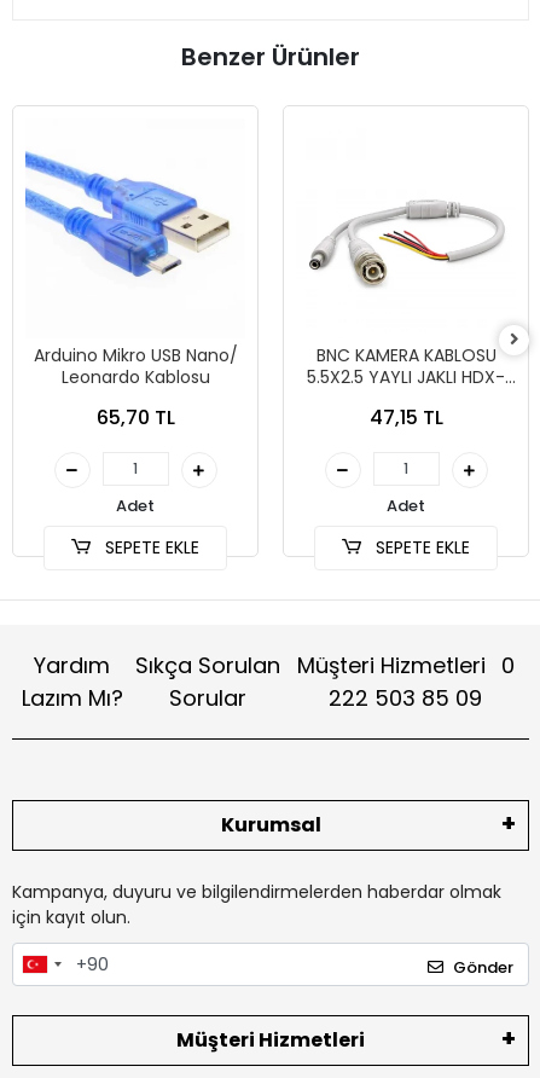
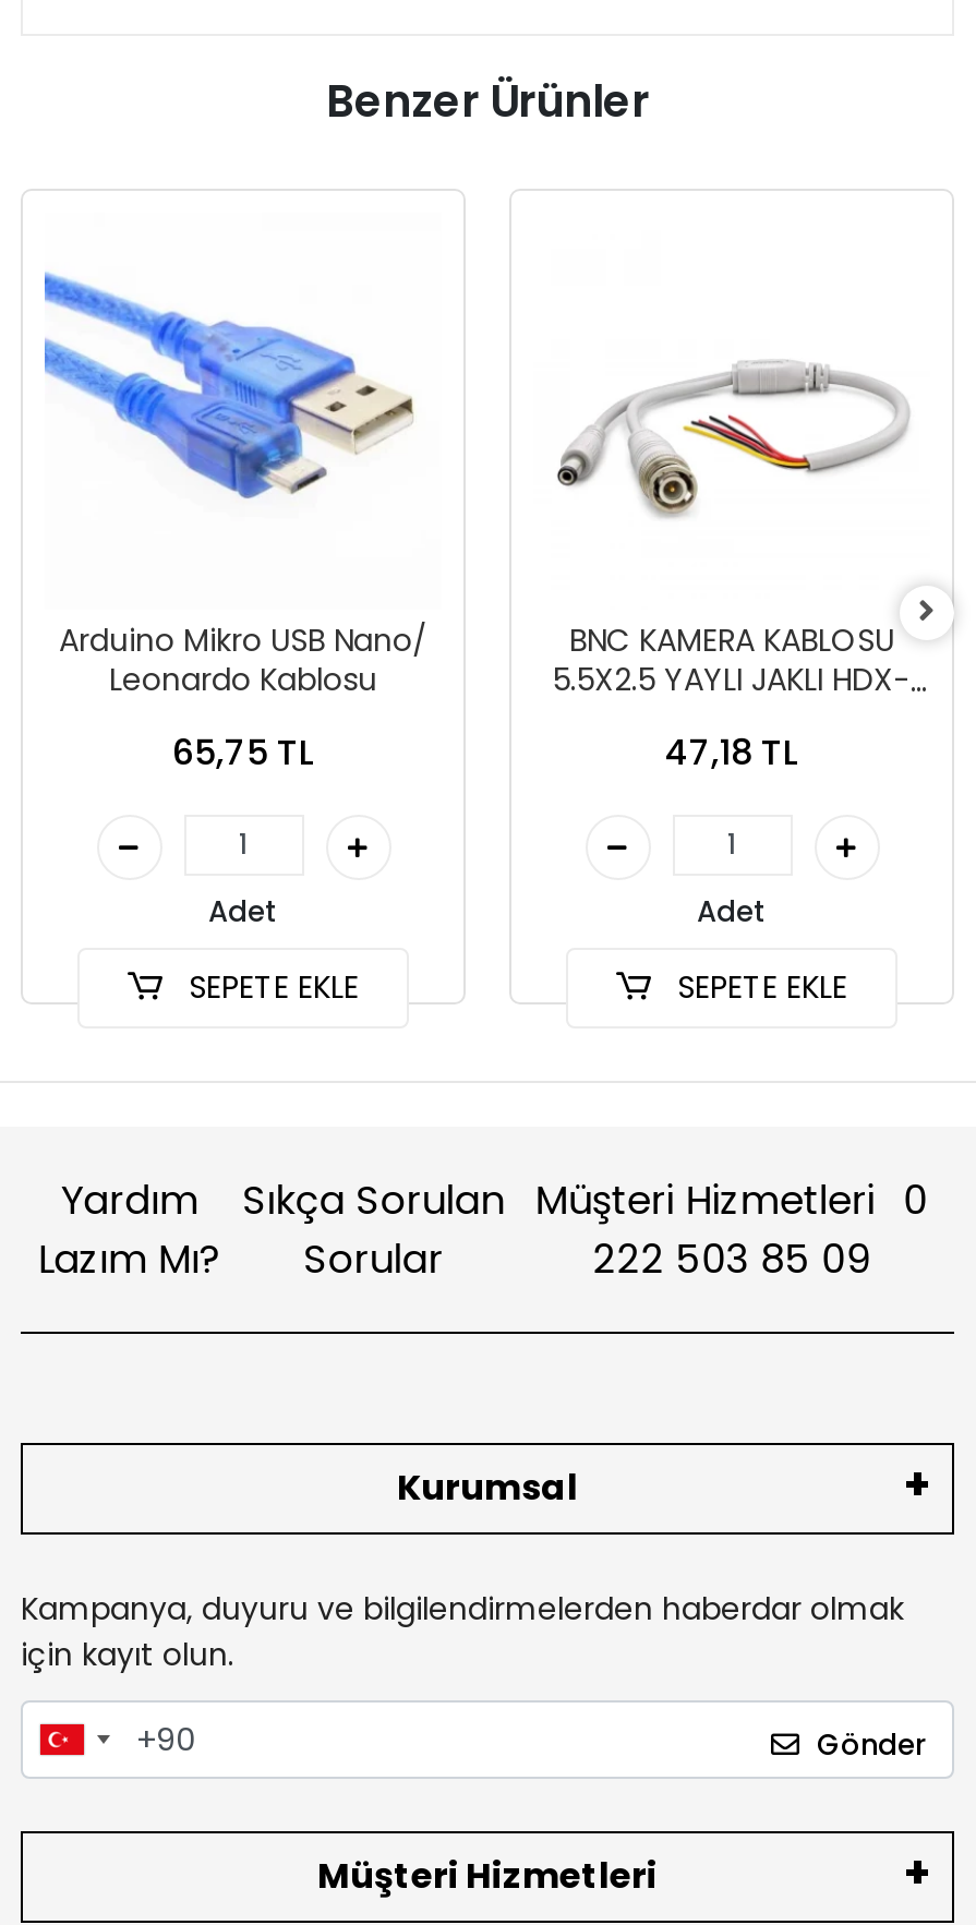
[96,404,175,431] 65,70 TL -> [172,727,314,777] 65,75 TL
[369,404,443,431] 47,15 TL -> [665,727,798,777] 47,18 TL

